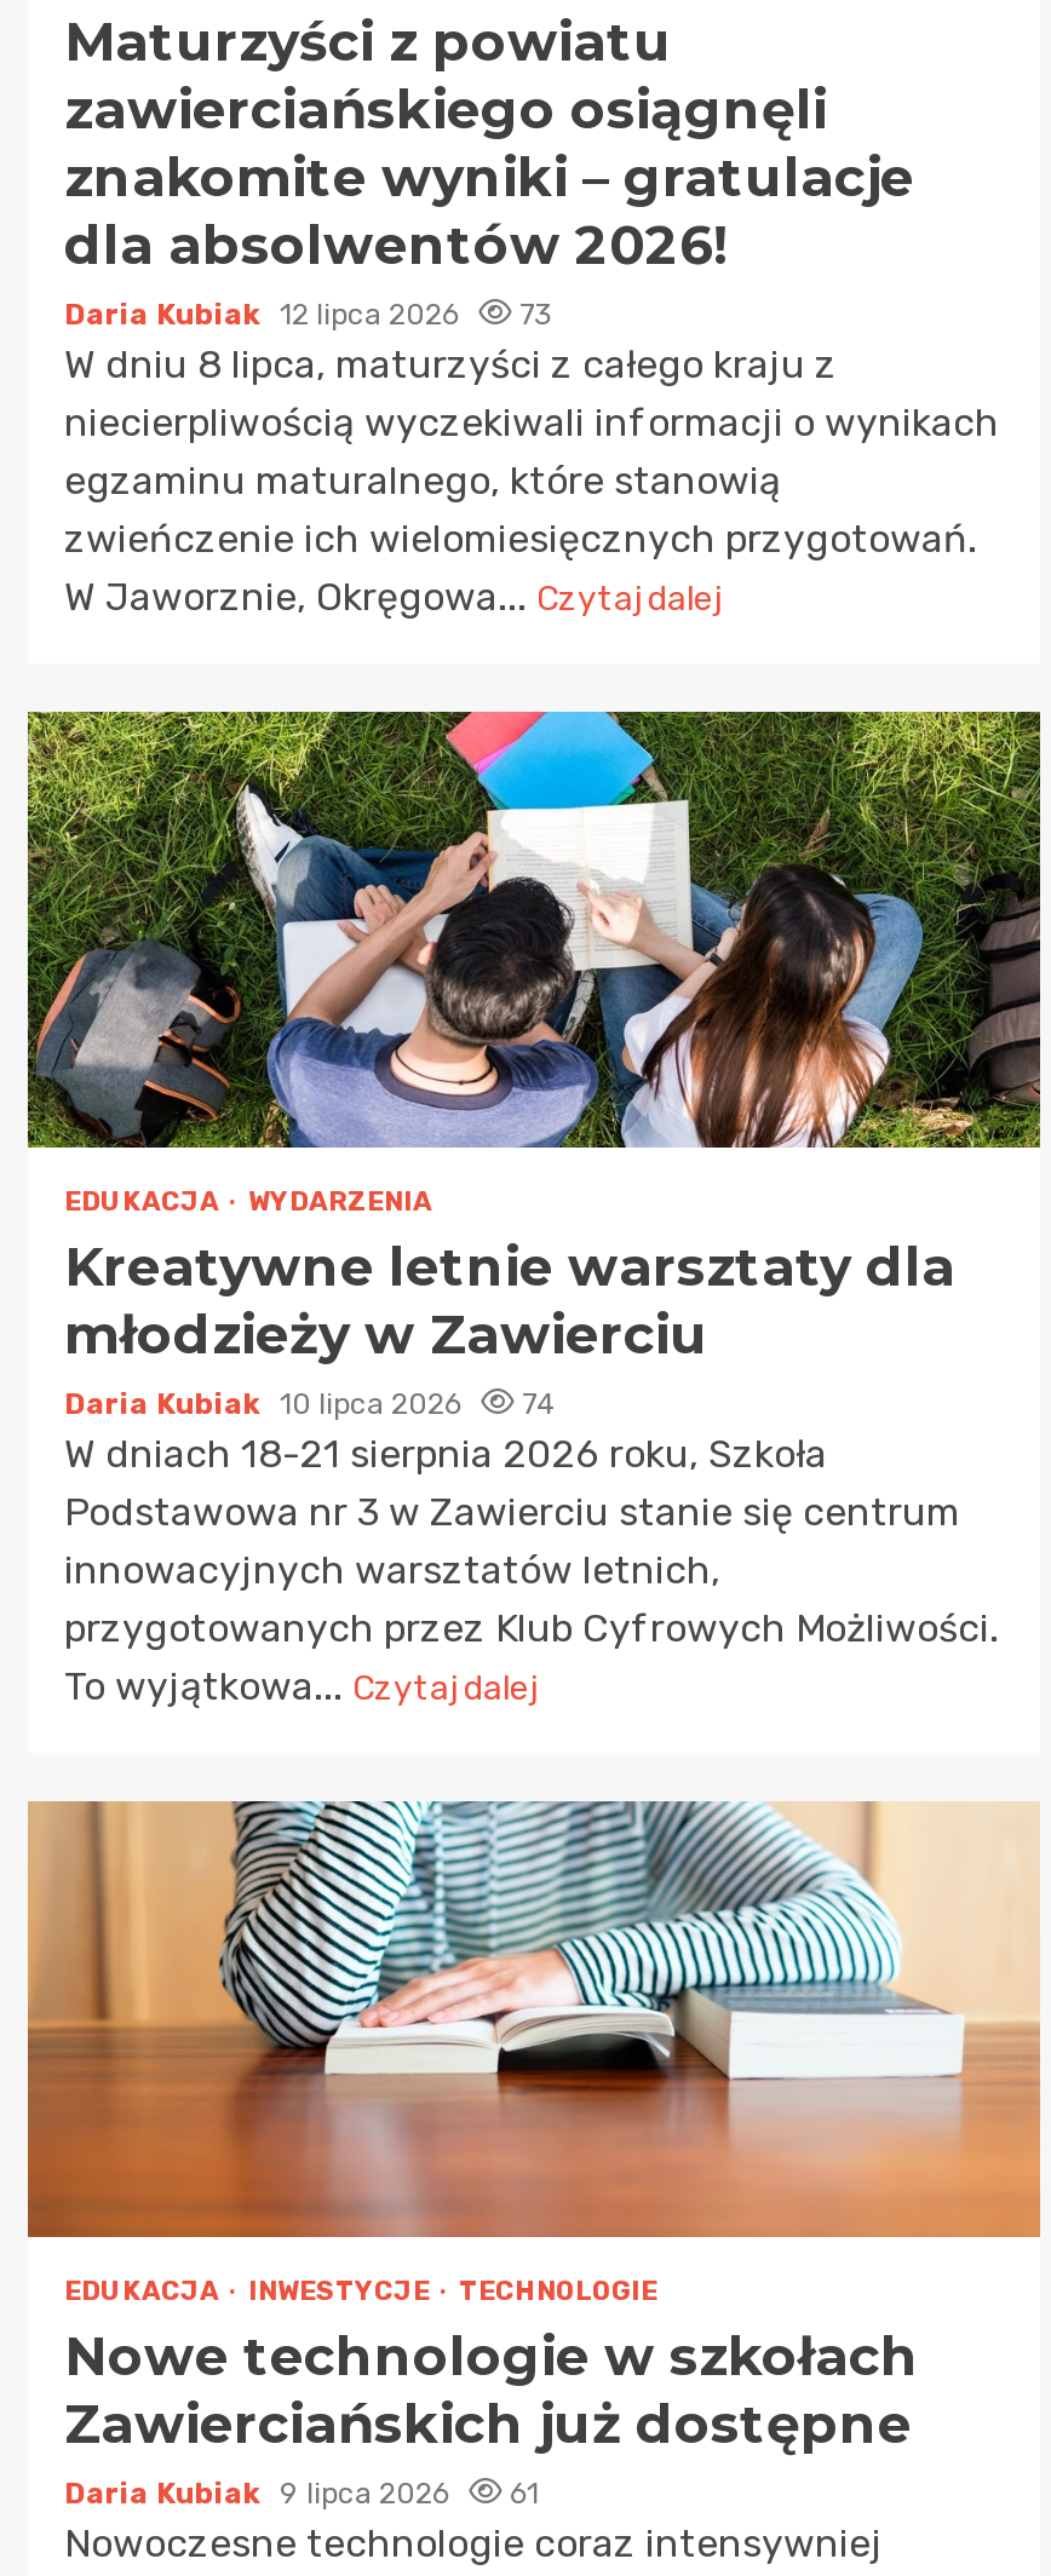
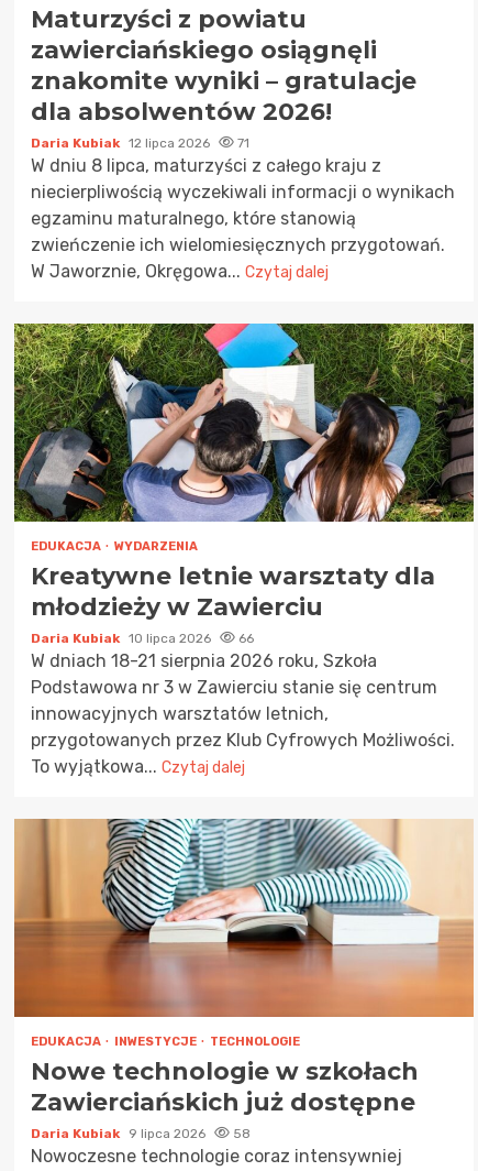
[64,298,553,332] Daria Kubiak 12 lipca 2026 73 -> [31,135,249,151] Daria Kubiak 12 lipca 2026 71
[64,1387,556,1421] Daria Kubiak 10 lipca 2026 74 -> [31,631,254,646] Daria Kubiak 10 lipca 2026 66
[64,2477,539,2511] Daria Kubiak 9 lipca 2026 61 -> [31,1126,251,1141] Daria Kubiak 9 lipca 2026 58

